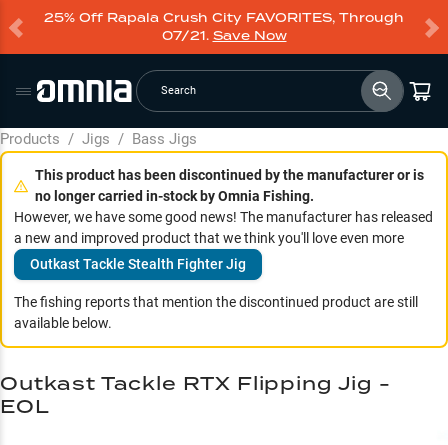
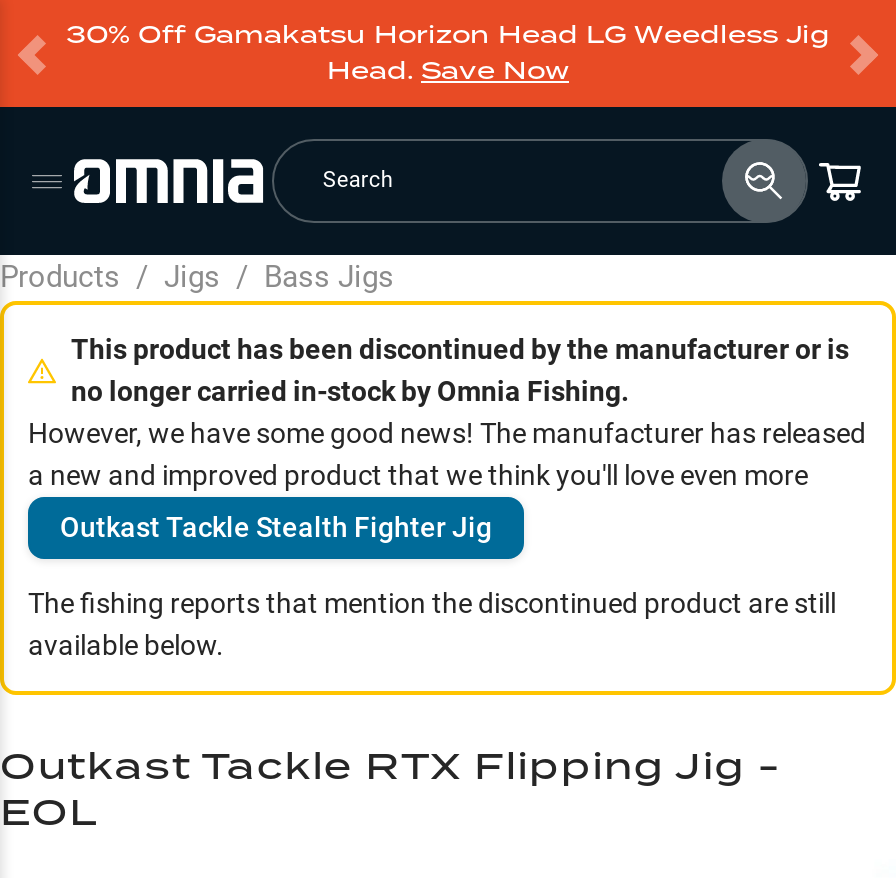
[44,9,404,44] 25% Off Rapala Crush City FAVORITES, Through | 07/21. Save Now -> [66,17,830,87] 30% Off Gamakatsu Horizon Head LG Weedless Jig | Head. Save Now

